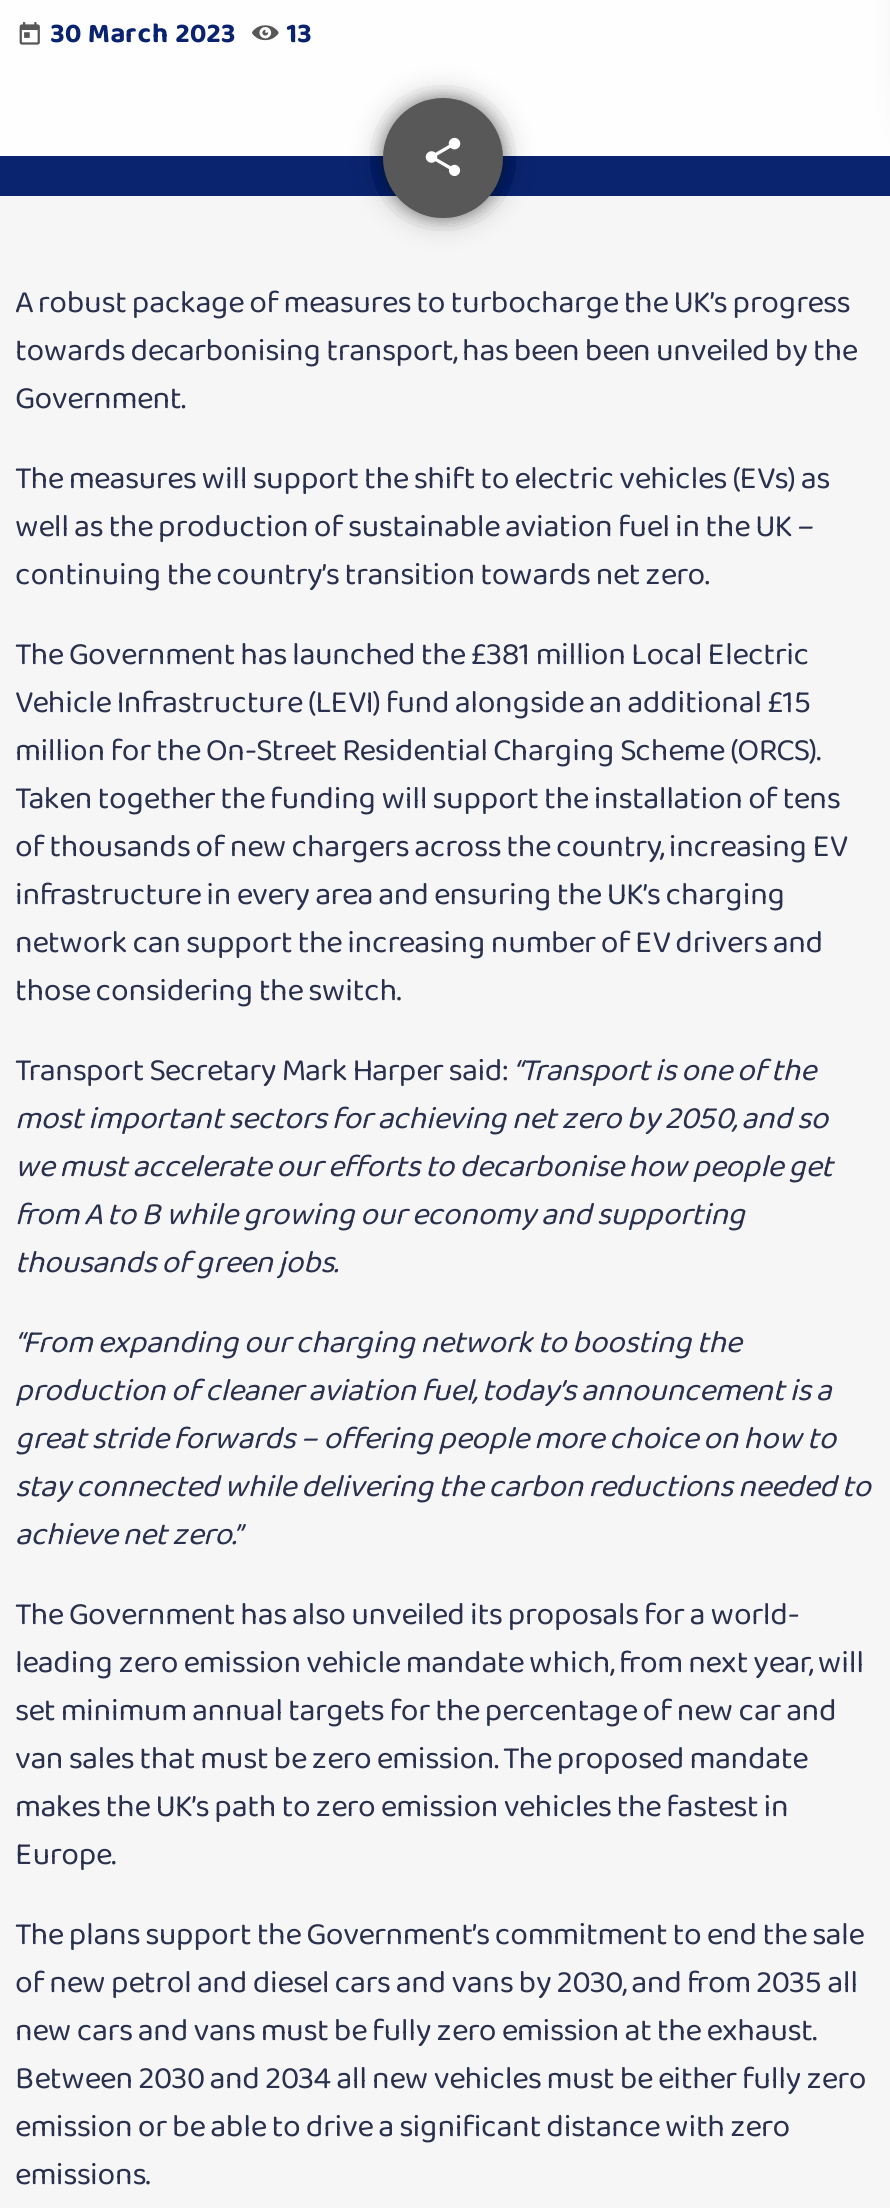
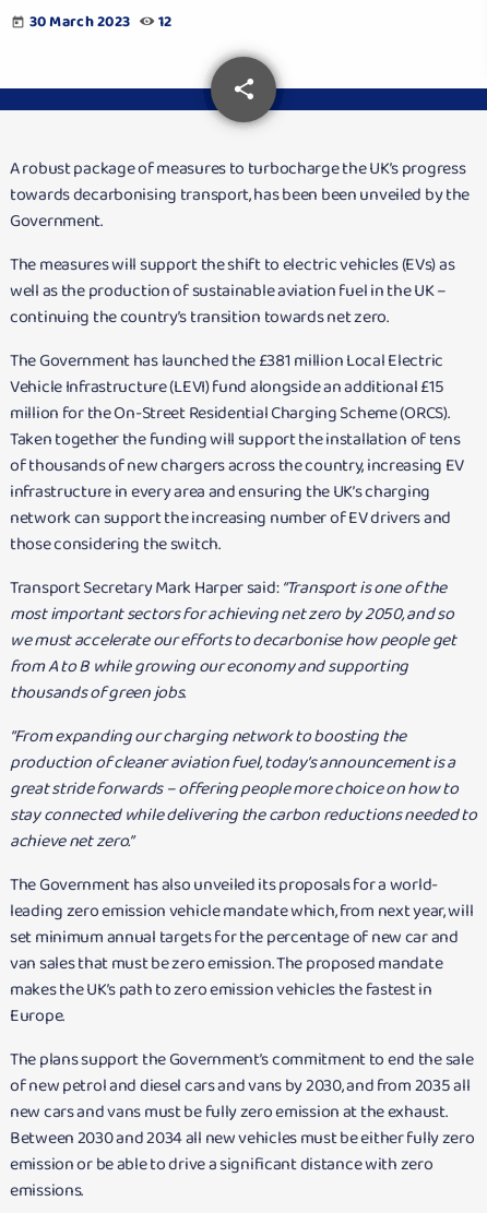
[287,12,312,52] 13 -> [158,10,172,32] 12

